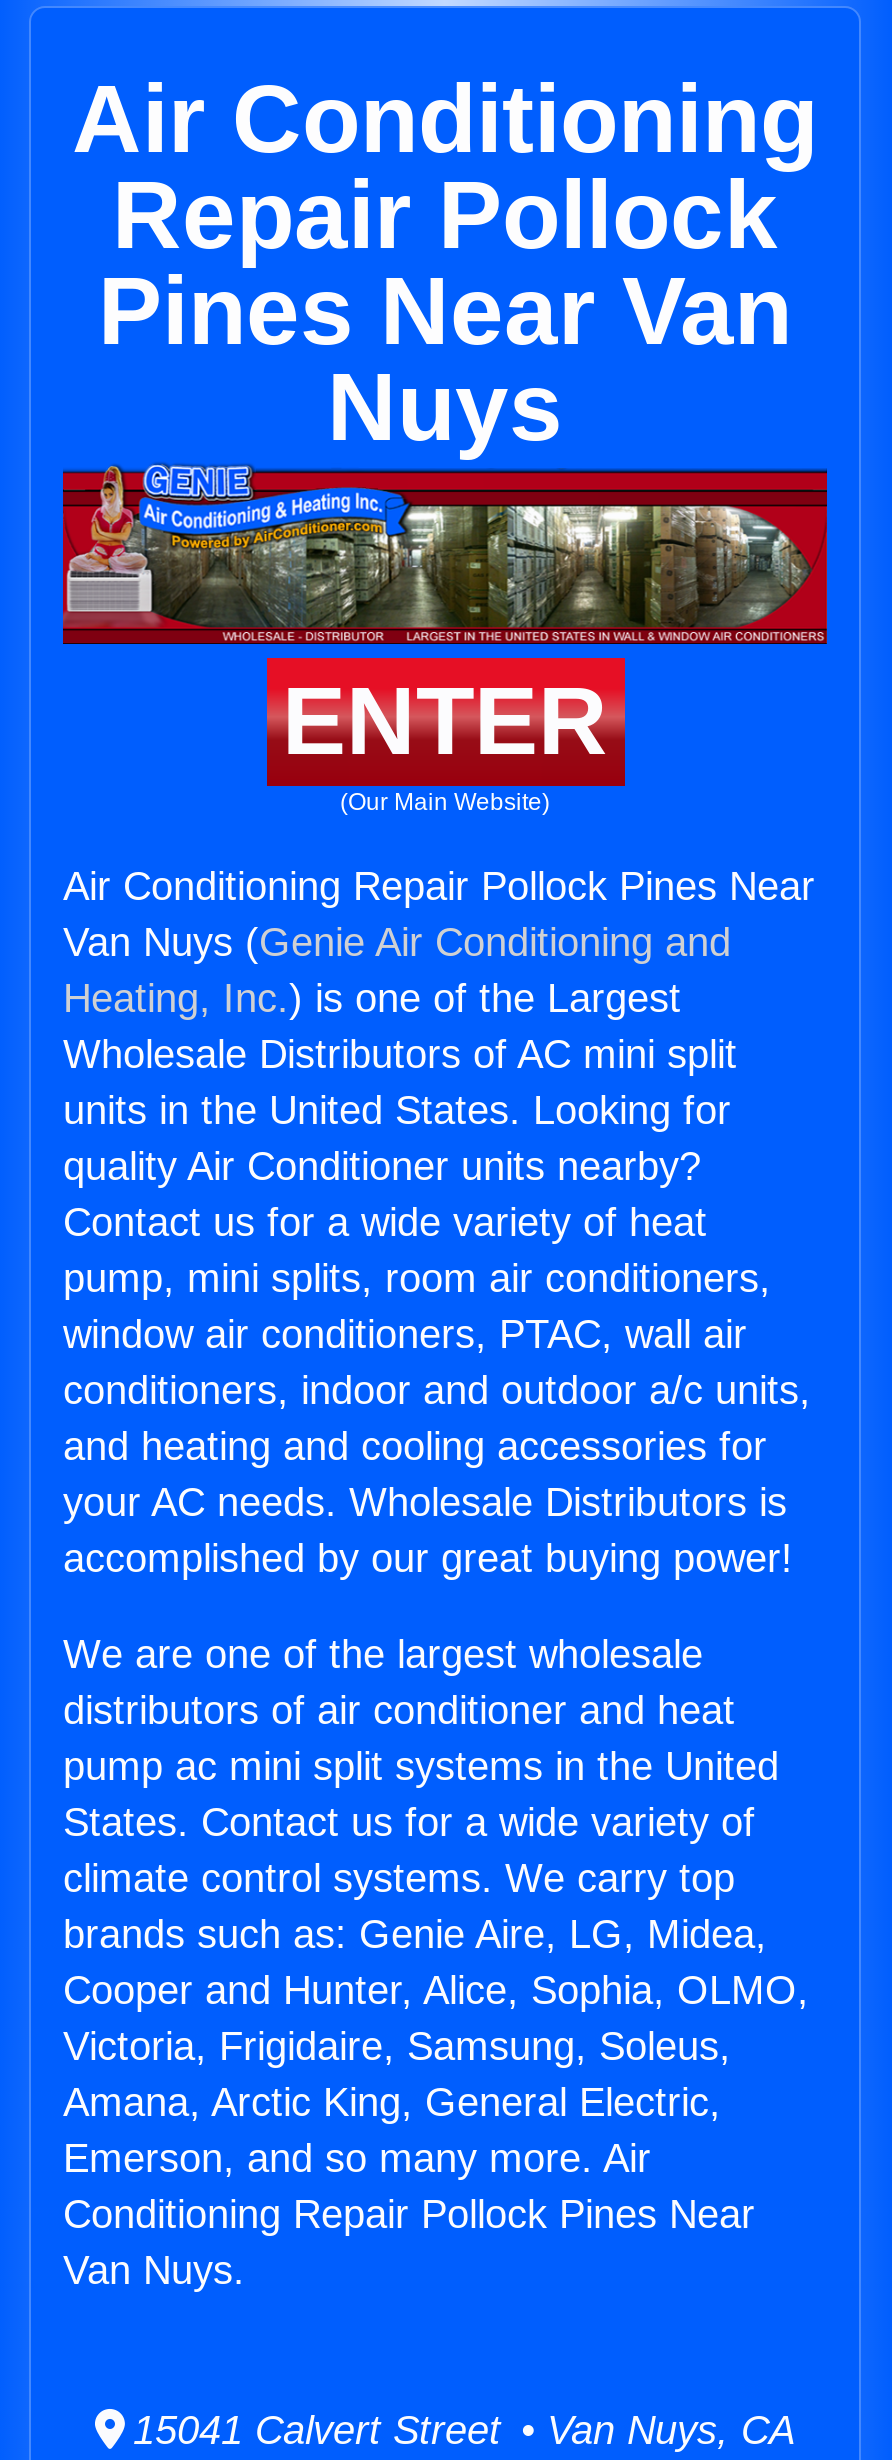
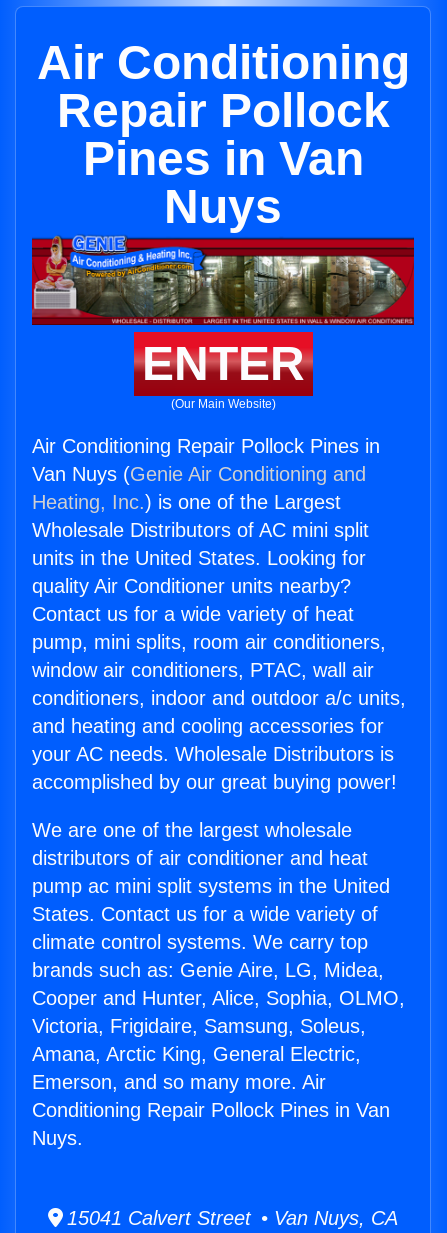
[98,258,792,364] Pines Near Van -> [82,132,363,185] Pines in Van
[63,864,815,908] Air Conditioning Repair Pollock Pines Near -> [32,435,380,457] Air Conditioning Repair Pollock Pines in
[63,2192,755,2292] Conditioning Repair Pollock Pines Near | Van Nuys. -> [32,1099,390,1149] Conditioning Repair Pollock Pines in Van | Nuys.

